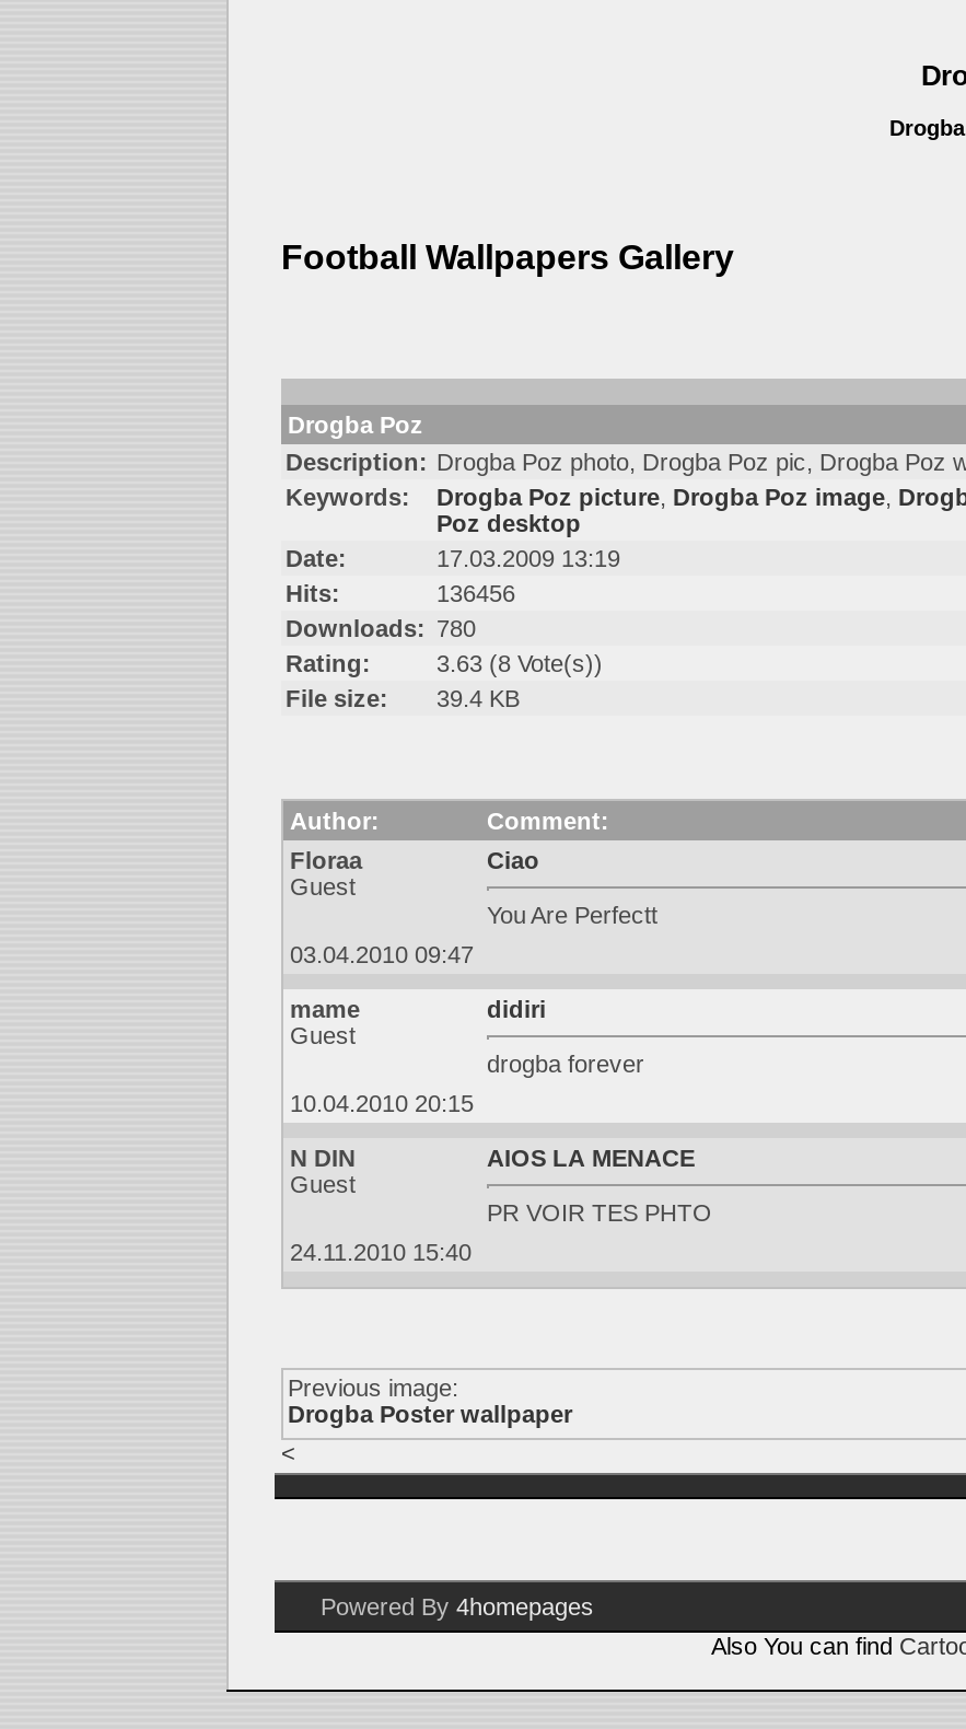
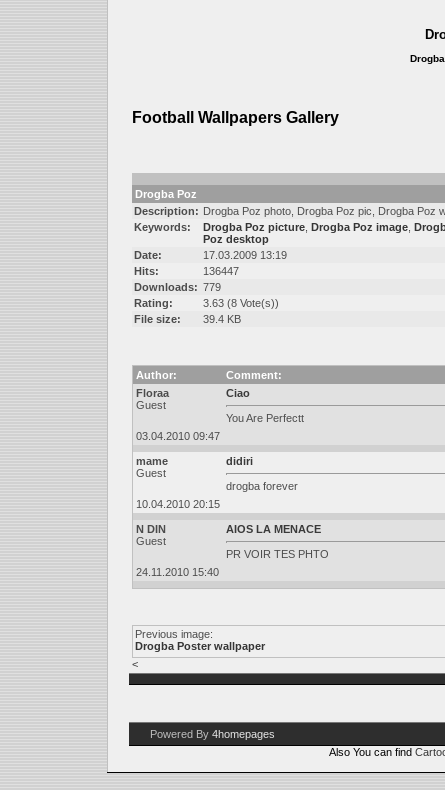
[437,581,515,607] 136456 -> [203,265,239,277] 136447
[286,616,476,642] Downloads: 780 -> [134,281,221,293] Downloads: 779

